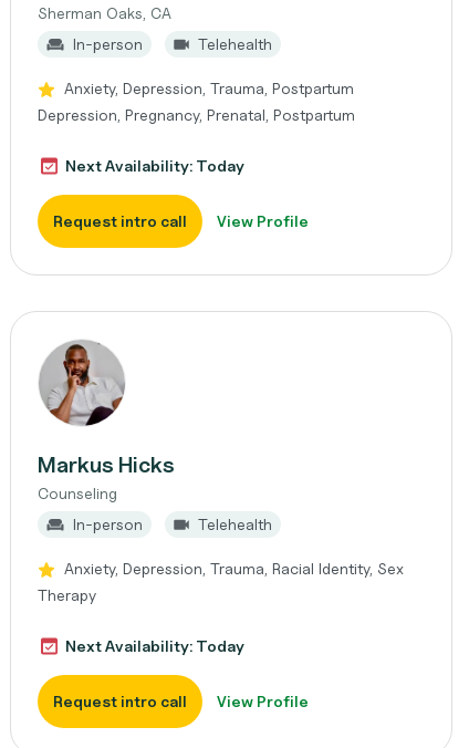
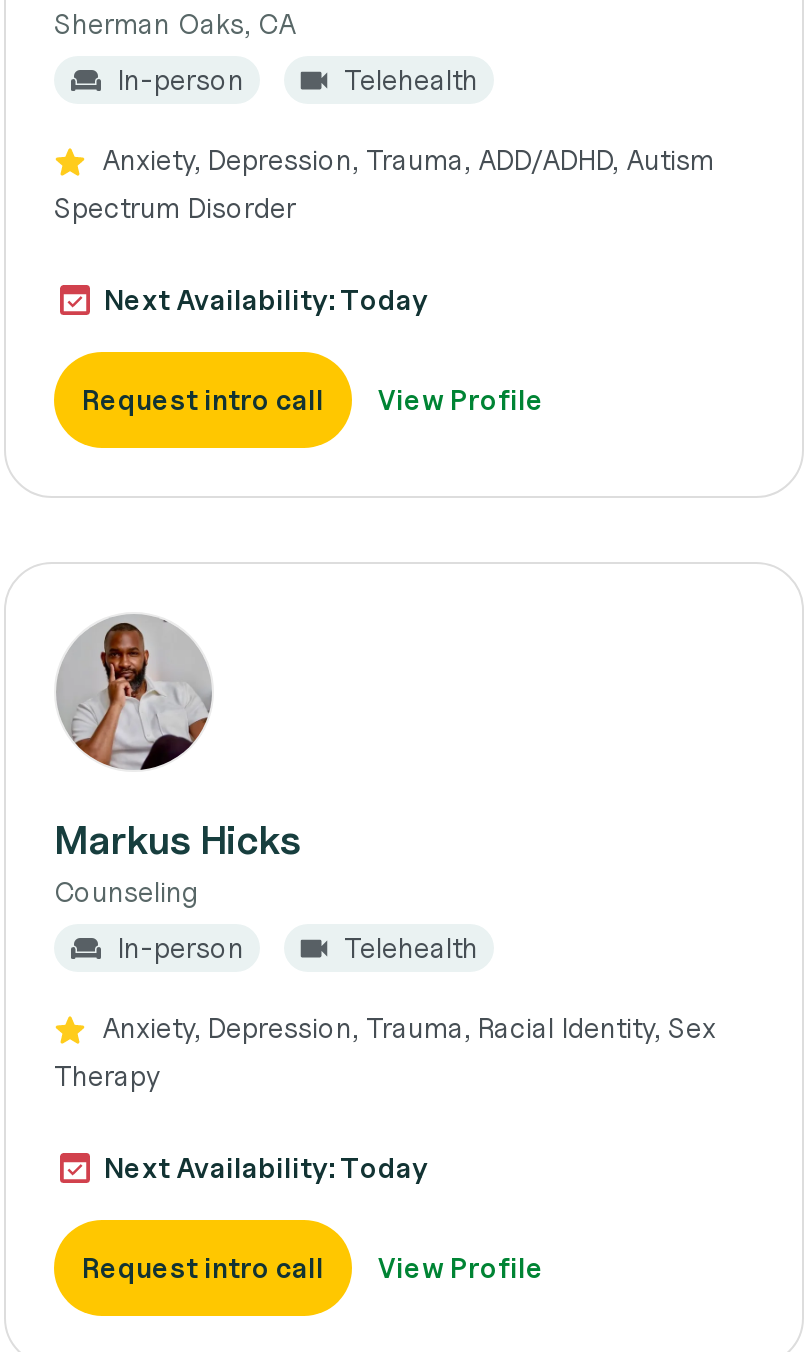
[38,79,355,124] Anxiety, Depression, Trauma, Postpartum | Depression, Pregnancy, Prenatal, Postpartum -> [54,142,714,224] Anxiety, Depression, Trauma, ADD/ADHD, Autism | Spectrum Disorder

